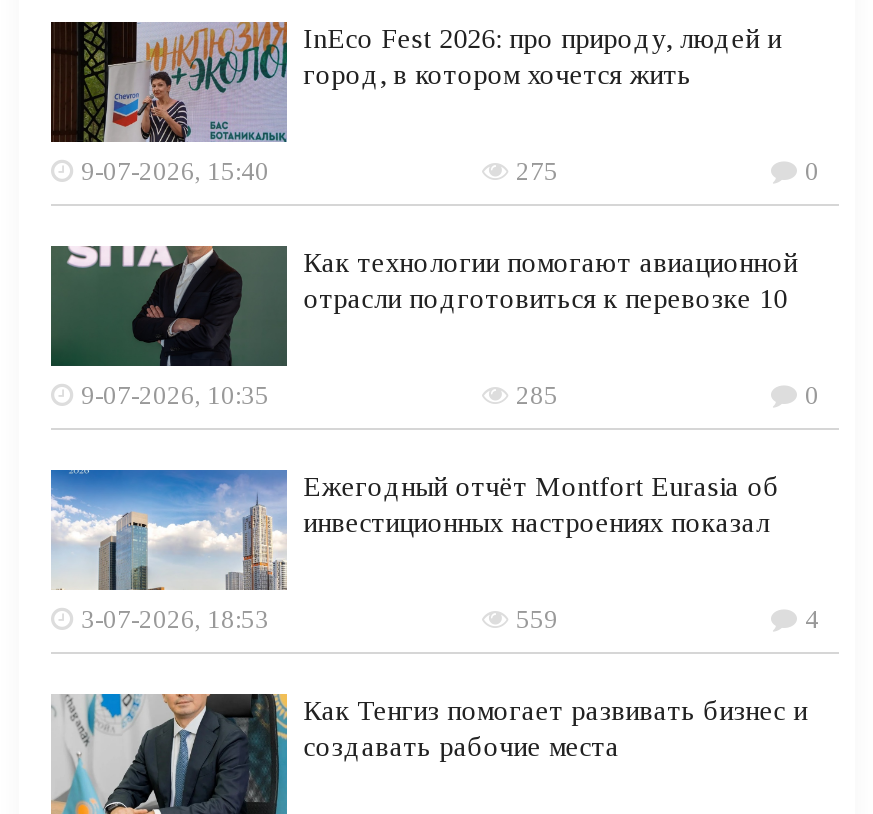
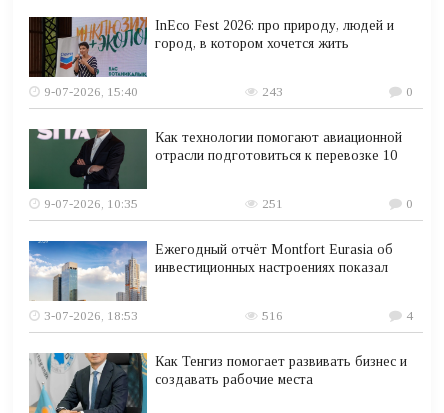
[516,156,558,186] 275 -> [261,84,282,99] 243
[516,380,558,410] 285 -> [261,196,282,211] 251
[516,604,558,634] 559 -> [261,308,282,323] 516

